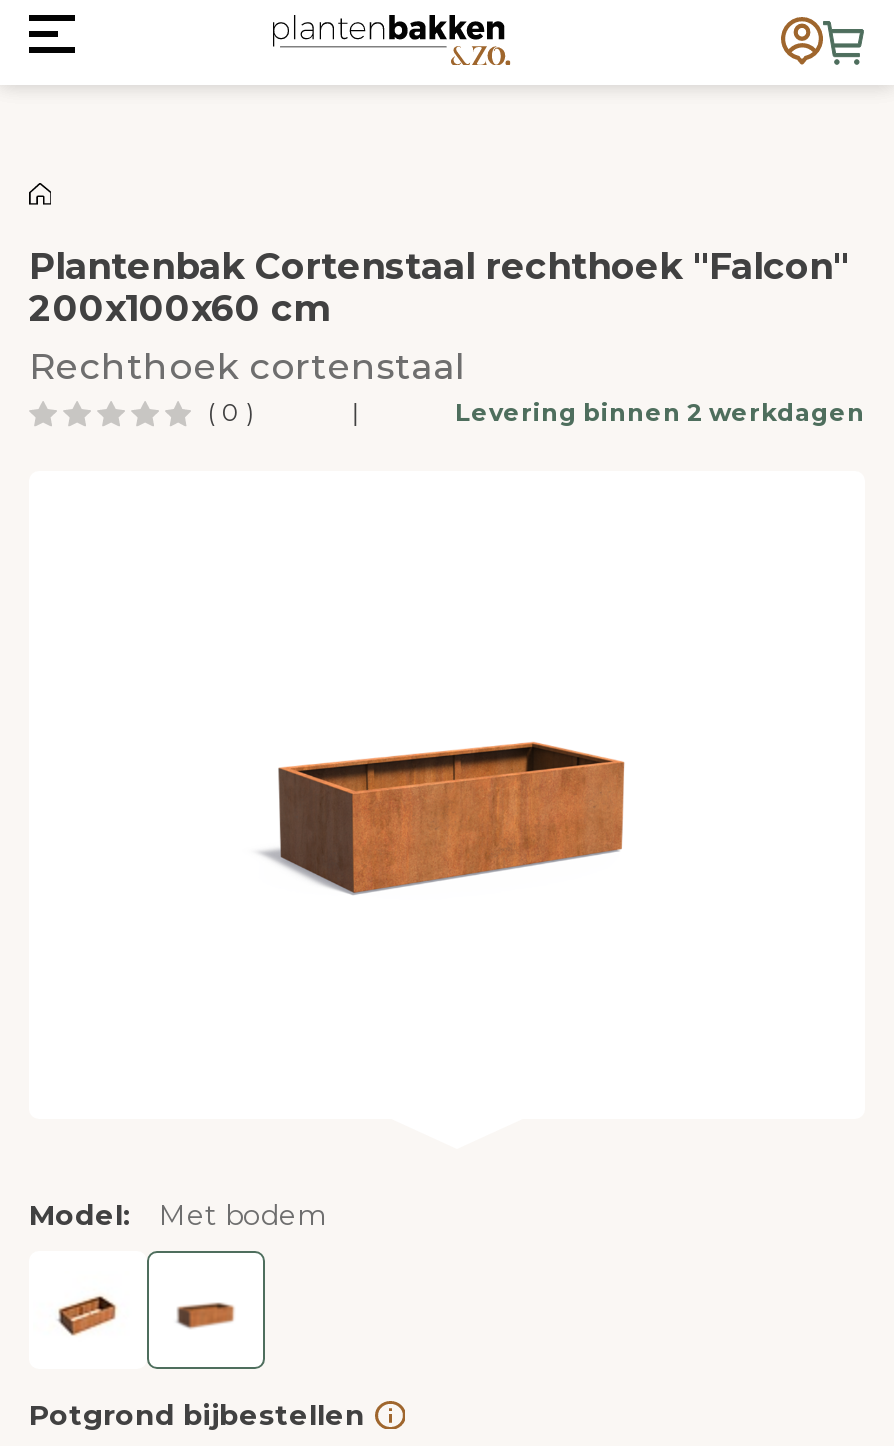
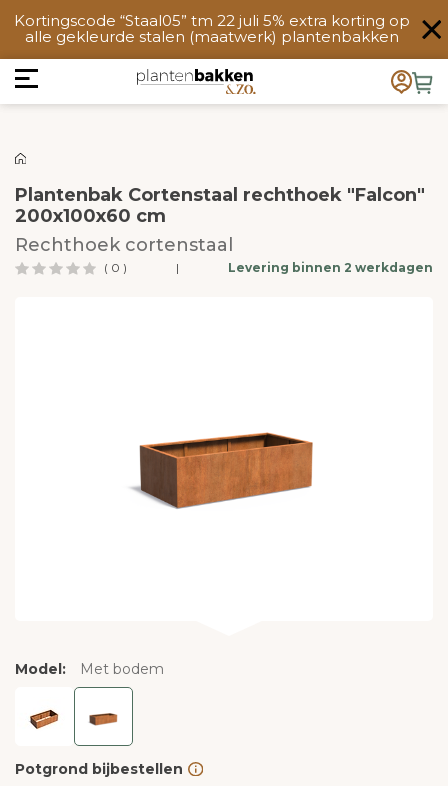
none -> [13,11,409,46] Kortingscode “Staal05” tm 22 juli 5% extra korting op | alle gekleurde stalen (maatwerk) plantenbakken

